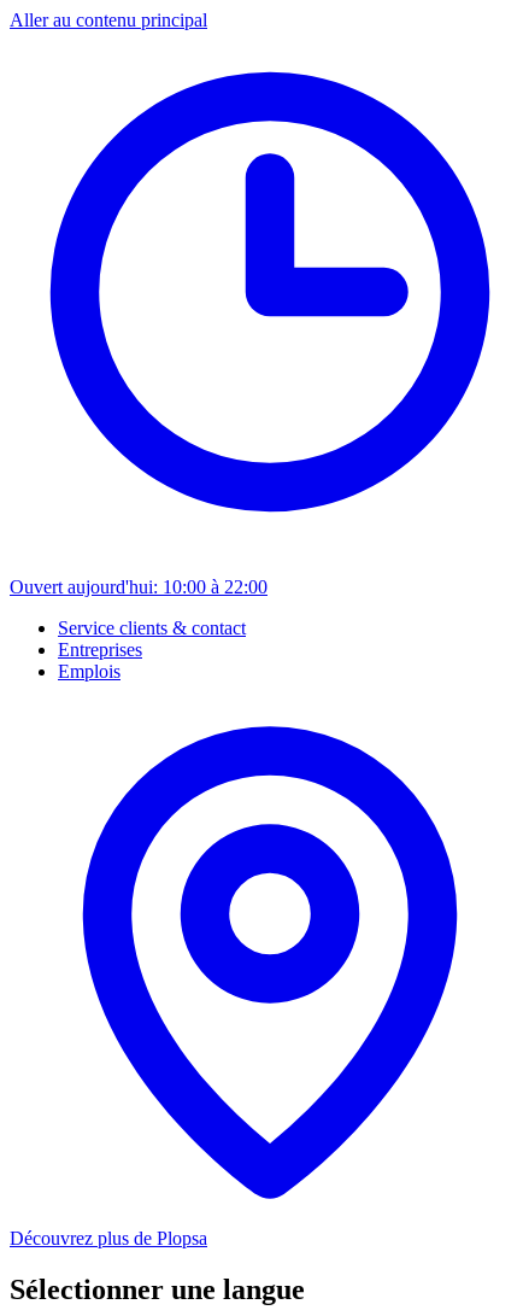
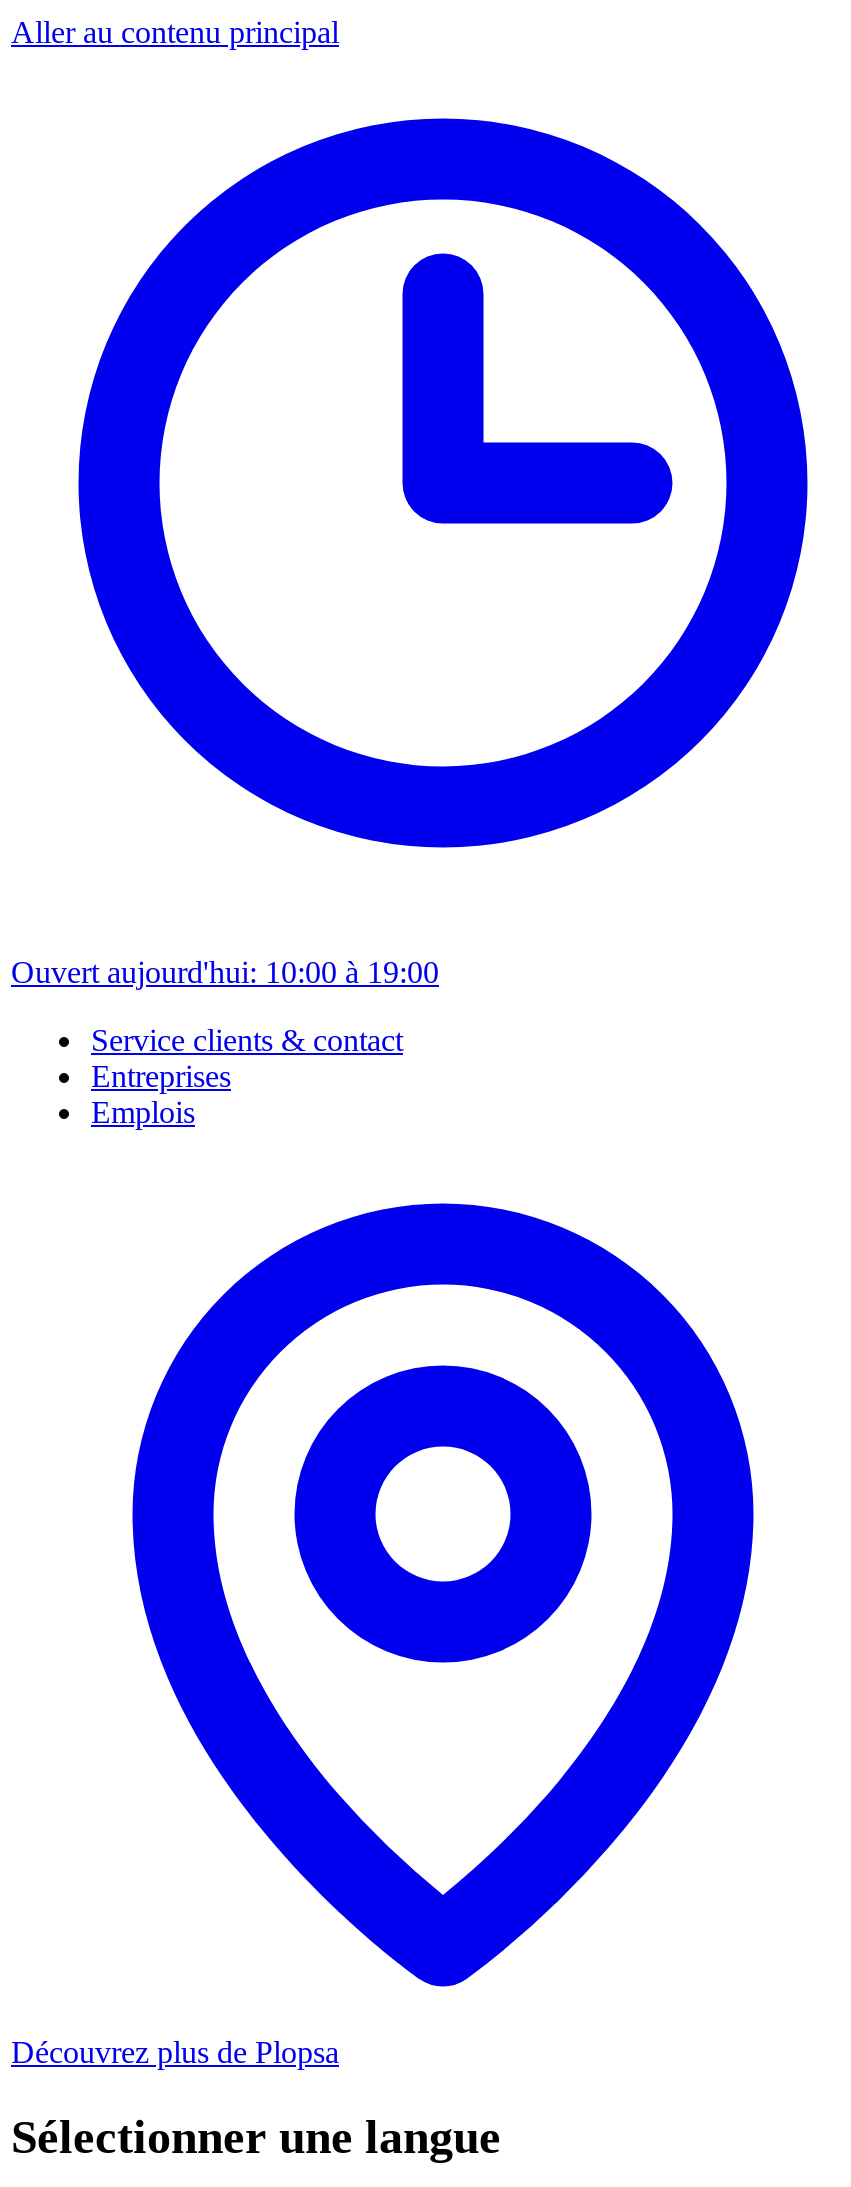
[10,577,268,597] Ouvert aujourd'hui: 10:00 à 22:00 -> [11,955,439,989] Ouvert aujourd'hui: 10:00 à 19:00

